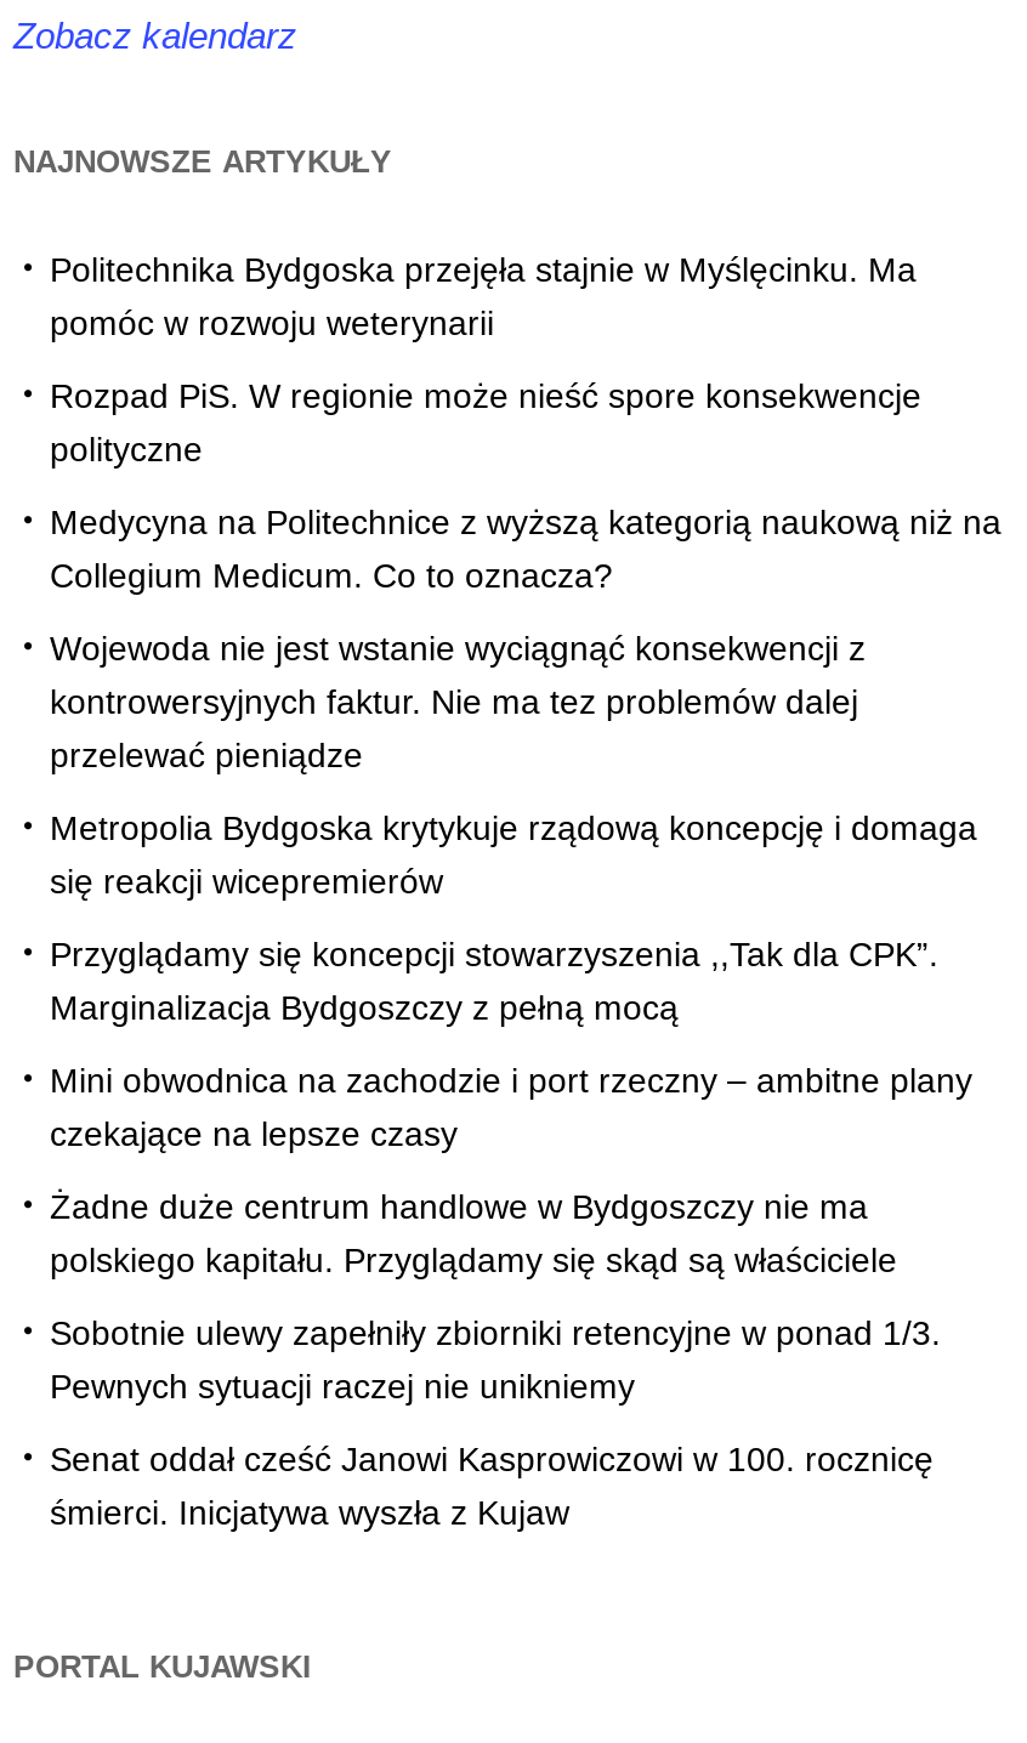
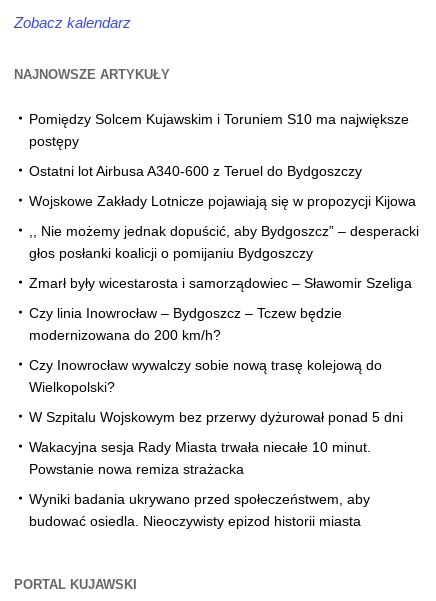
[50,250,917,343] Politechnika Bydgoska przejęła stajnie w Myślęcinku. Ma | pomóc w rozwoju weterynarii -> [29,111,409,149] Pomiędzy Solcem Kujawskim i Toruniem S10 ma największe | postępy
[50,377,921,469] Rozpad PiS. W regionie może nieść spore konsekwencje | polityczne -> [29,163,362,179] Ostatni lot Airbusa A340-600 z Teruel do Bydgoszczy
[50,503,1002,595] Medycyna na Politechnice z wyższą kategorią naukową niż na | Collegium Medicum. Co to oznacza? -> [29,193,416,209] Wojskowe Zakłady Lotnicze pojawiają się w propozycji Kijowa
[50,629,866,775] Wojewoda nie jest wstanie wyciągnąć konsekwencji z | kontrowersyjnych faktur. Nie ma tez problemów dalej | przelewać pieniądze -> [29,223,419,261] ,, Nie możemy jednak dopuścić, aby Bydgoszcz” – desperacki | głos posłanki koalicji o pomijaniu Bydgoszczy
[50,809,977,901] Metropolia Bydgoska krytykuje rządową koncepcję i domaga | się reakcji wicepremierów -> [29,275,412,291] Zmarł były wicestarosta i samorządowiec – Sławomir Szeliga
[50,935,938,1027] Przyglądamy się koncepcji stowarzyszenia ,,Tak dla CPK”. | Marginalizacja Bydgoszczy z pełną mocą -> [29,305,342,343] Czy linia Inowrocław – Bydgoszcz – Tczew będzie | modernizowana do 200 km/h?
[50,1061,972,1153] Mini obwodnica na zachodzie i port rzeczny – ambitne plany | czekające na lepsze czasy -> [29,357,382,395] Czy Inowrocław wywalczy sobie nową trasę kolejową do | Wielkopolski?
[50,1187,897,1280] Żadne duże centrum handlowe w Bydgoszczy nie ma | polskiego kapitału. Przyglądamy się skąd są właściciele -> [29,409,403,425] W Szpitalu Wojskowym bez przerwy dyżurował ponad 5 dni
[50,1314,941,1406] Sobotnie ulewy zapełniły zbiorniki retencyjne w ponad 1/3. | Pewnych sytuacji raczej nie unikniemy -> [29,439,371,477] Wakacyjna sesja Rady Miasta trwała niecałe 10 minut. | Powstanie nowa remiza strażacka
[50,1440,934,1532] Senat oddał cześć Janowi Kasprowiczowi w 100. rocznicę | śmierci. Inicjatywa wyszła z Kujaw -> [29,491,370,529] Wyniki badania ukrywano przed społeczeństwem, aby | budować osiedla. Nieoczywisty epizod historii miasta

